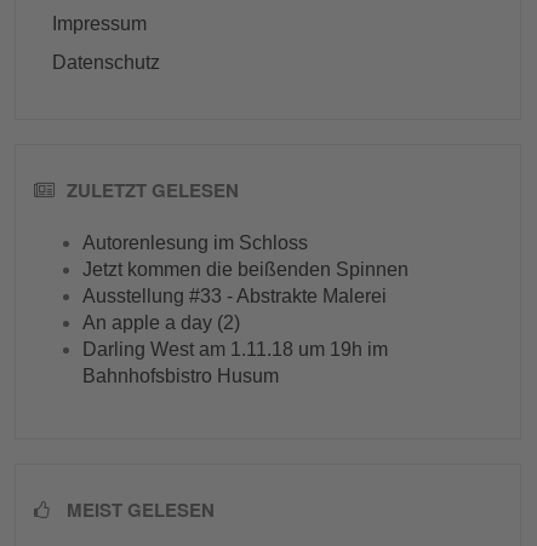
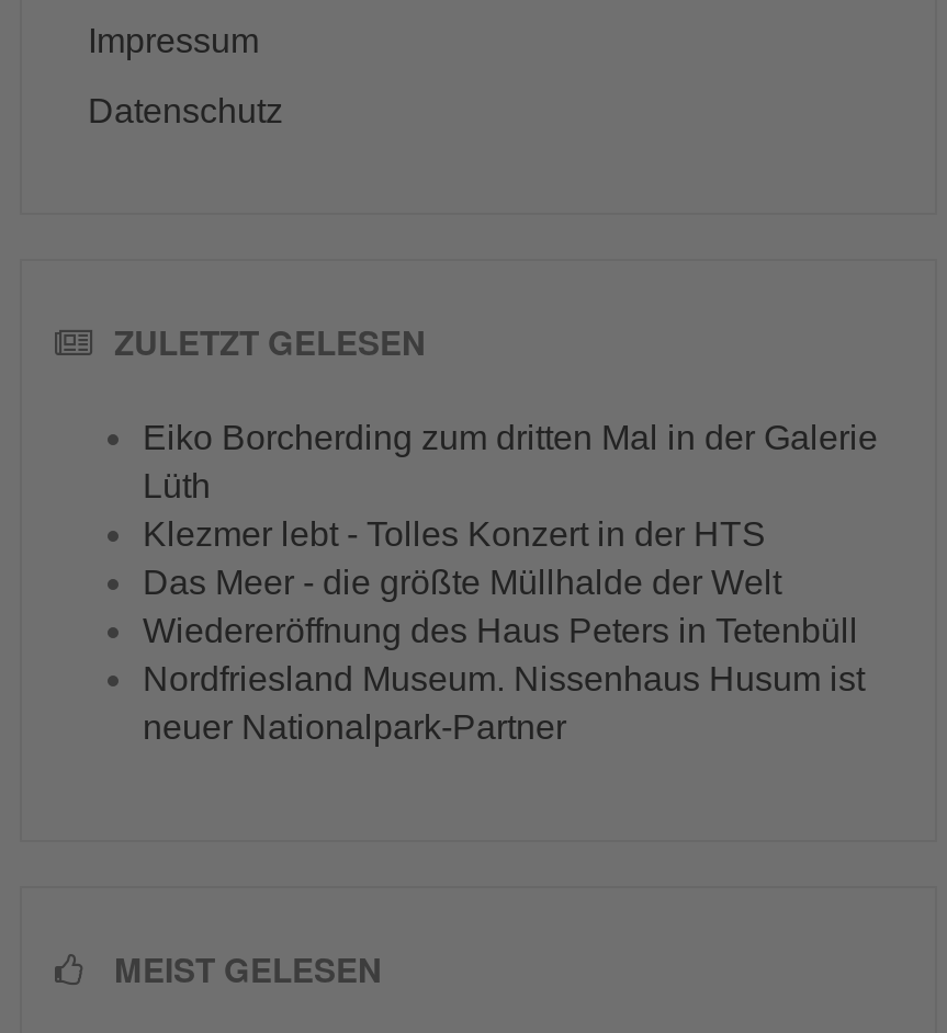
[82,232,409,386] Autorenlesung im Schloss | Jetzt kommen die beißenden Spinnen | Ausstellung #33 - Abstrakte Malerei | An apple a day (2) | Darling West am 1.11.18 um 19h im | Bahnhofsbistro Husum -> [143,418,878,745] Eiko Borcherding zum dritten Mal in der Galerie | Lüth | Klezmer lebt - Tolles Konzert in der HTS | Das Meer - die größte Müllhalde der Welt | Wiedereröffnung des Haus Peters in Tetenbüll | Nordfriesland Museum. Nissenhaus Husum ist | neuer Nationalpark-Partner

